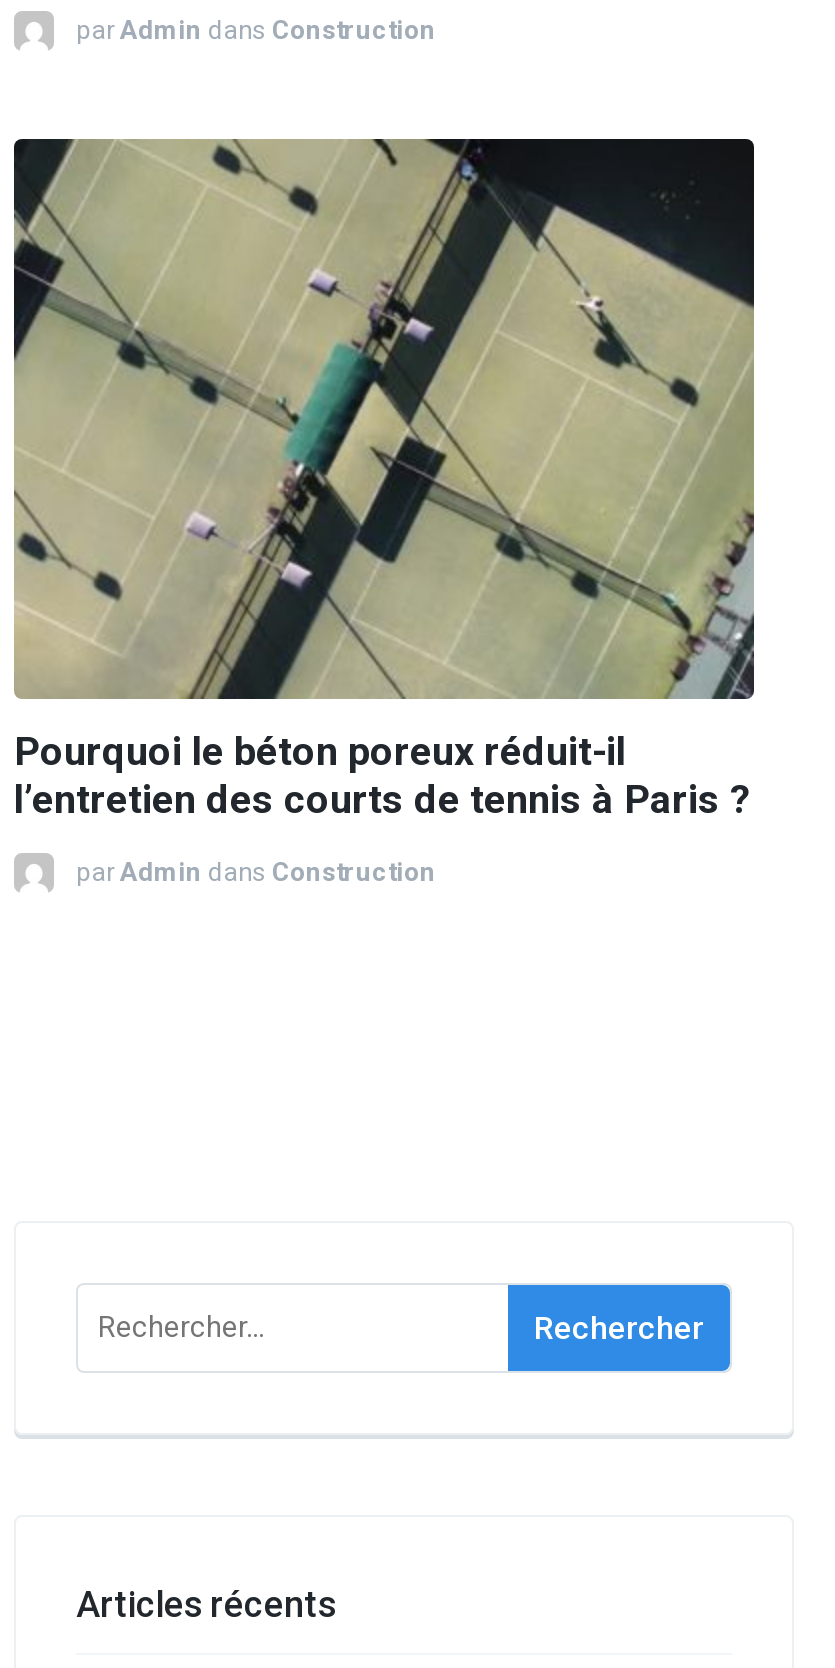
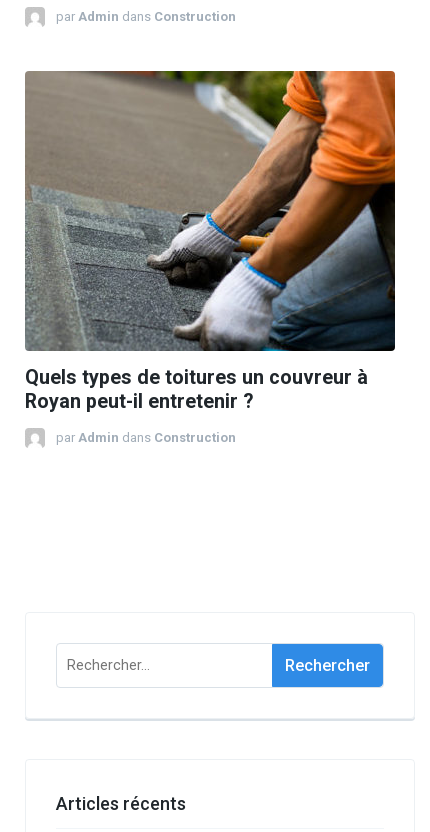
[12,137,756,823] [image] | Pourquoi le béton poreux réduit-il | l’entretien des courts de tennis à Paris ? -> [24,70,396,413] [image] | Quels types de toitures un couvreur à | Royan peut-il entretenir ?

